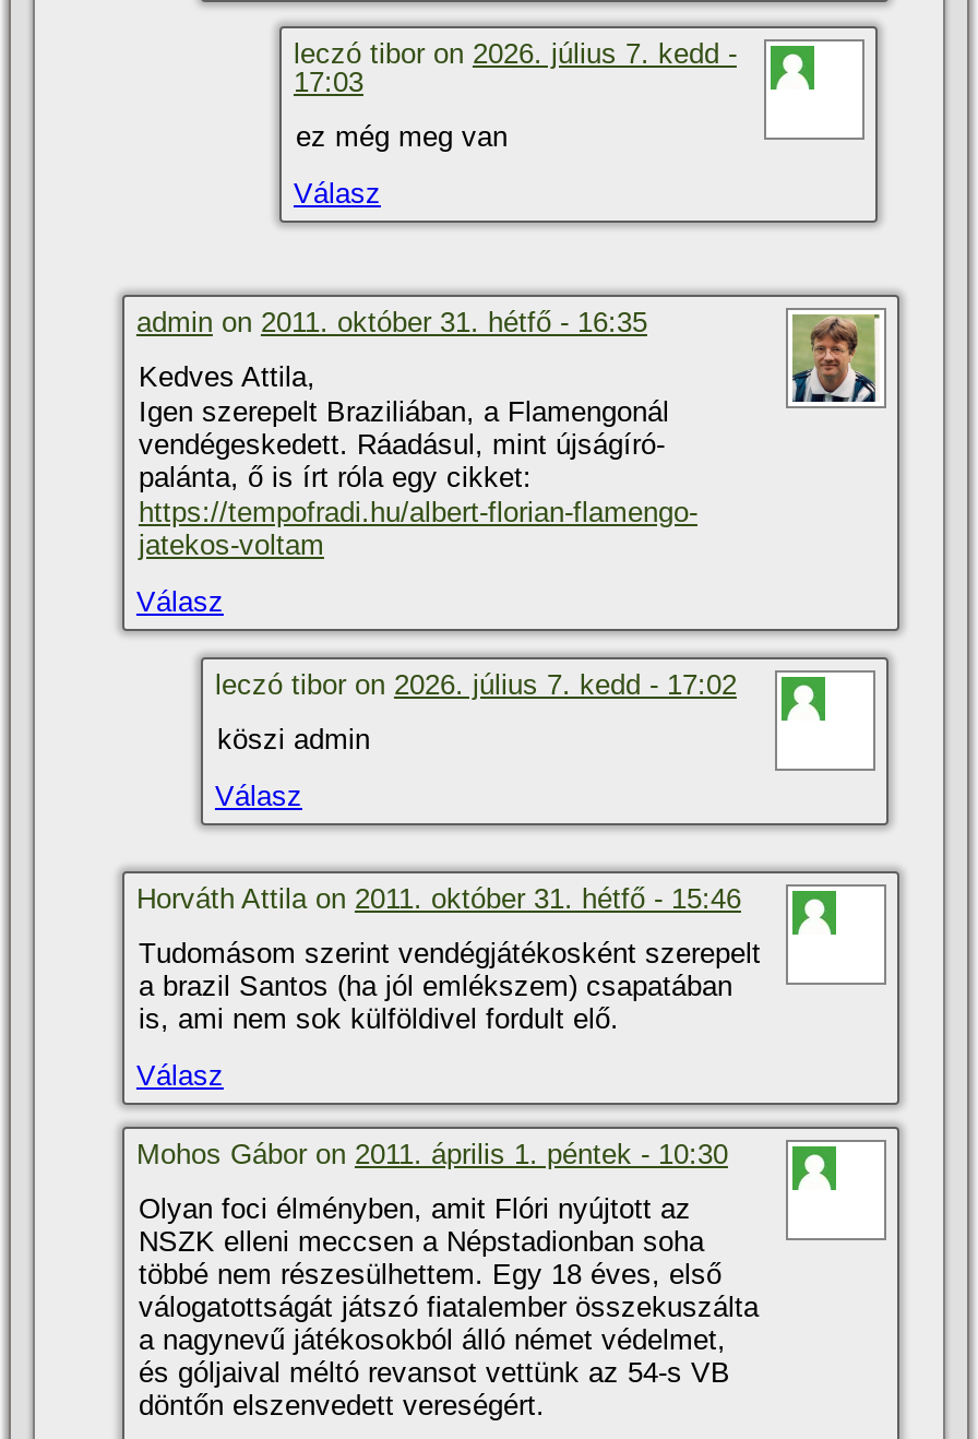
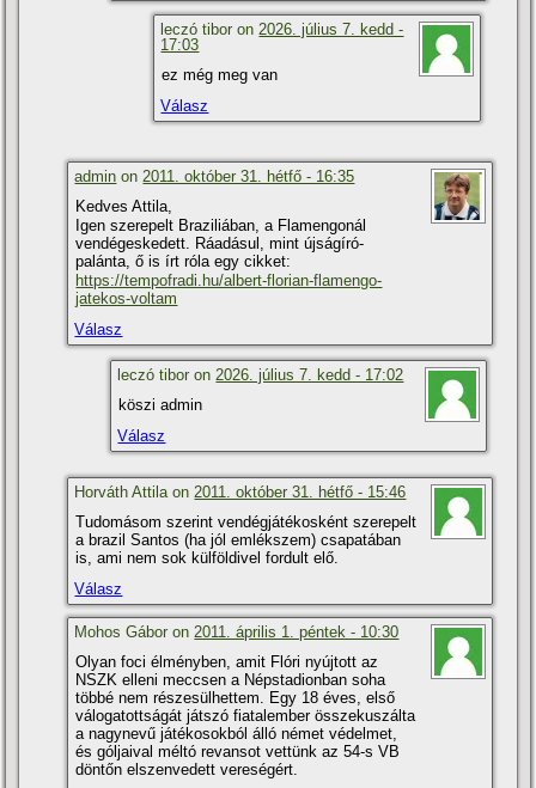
[768,44,860,135] [image] -> [421,24,471,74] [image]
[779,675,871,766] [image] -> [427,369,477,420] [image]
[790,889,882,980] [image] -> [433,487,483,537] [image]
[790,1144,882,1236] [image] -> [433,627,483,677] [image]

